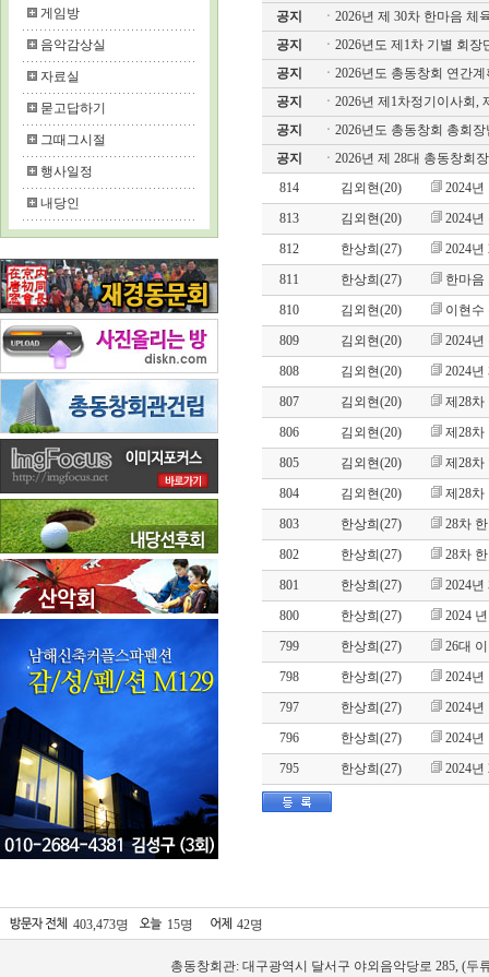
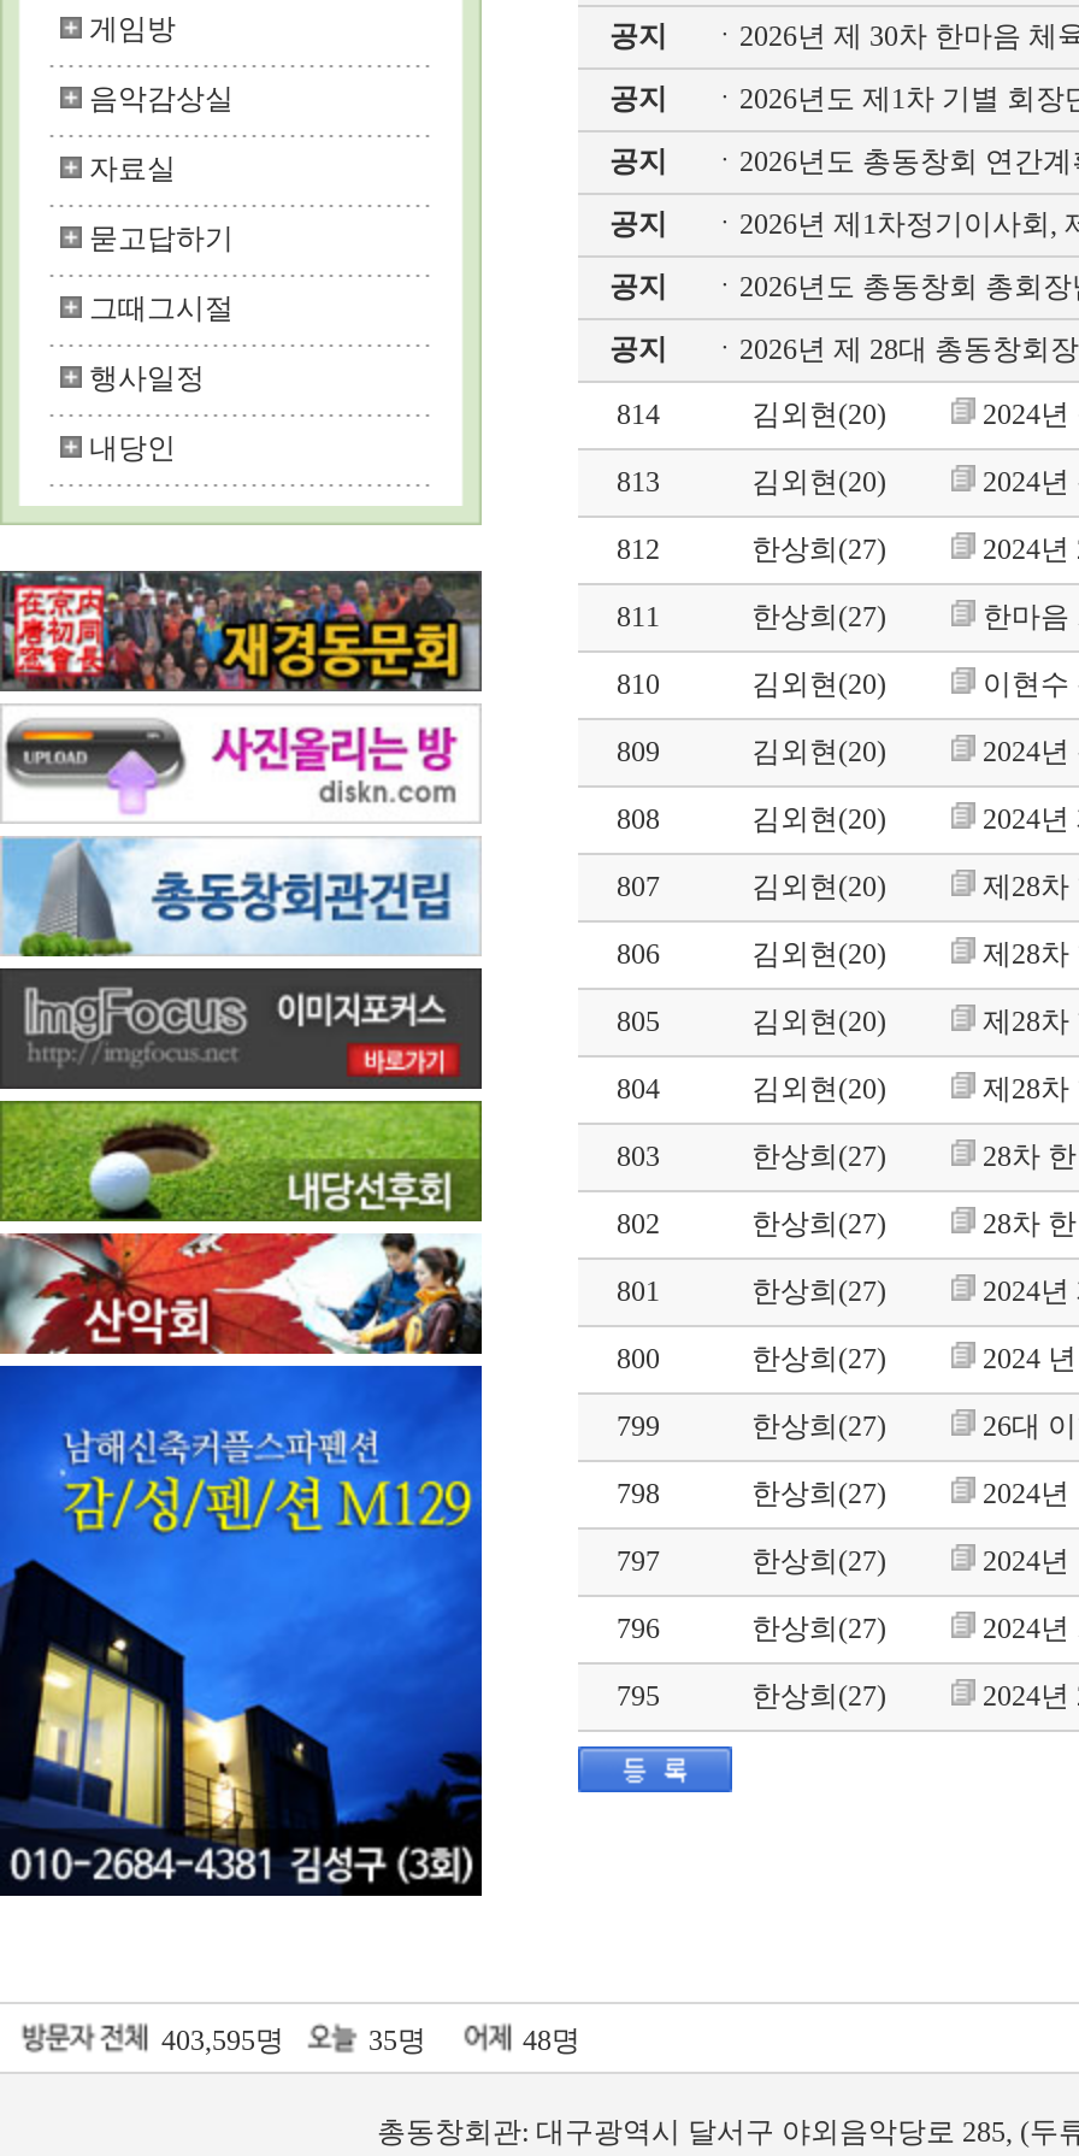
[73,917,263,932] 403,473명 | 15명 | 42명 -> [161,2024,580,2057] 403,595명 | 35명 | 48명

